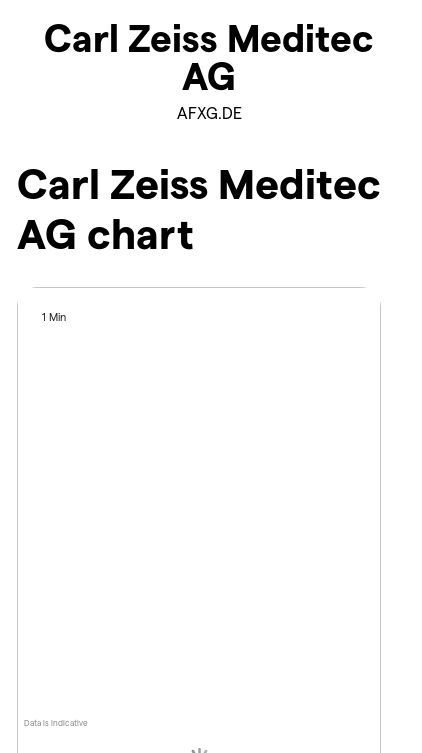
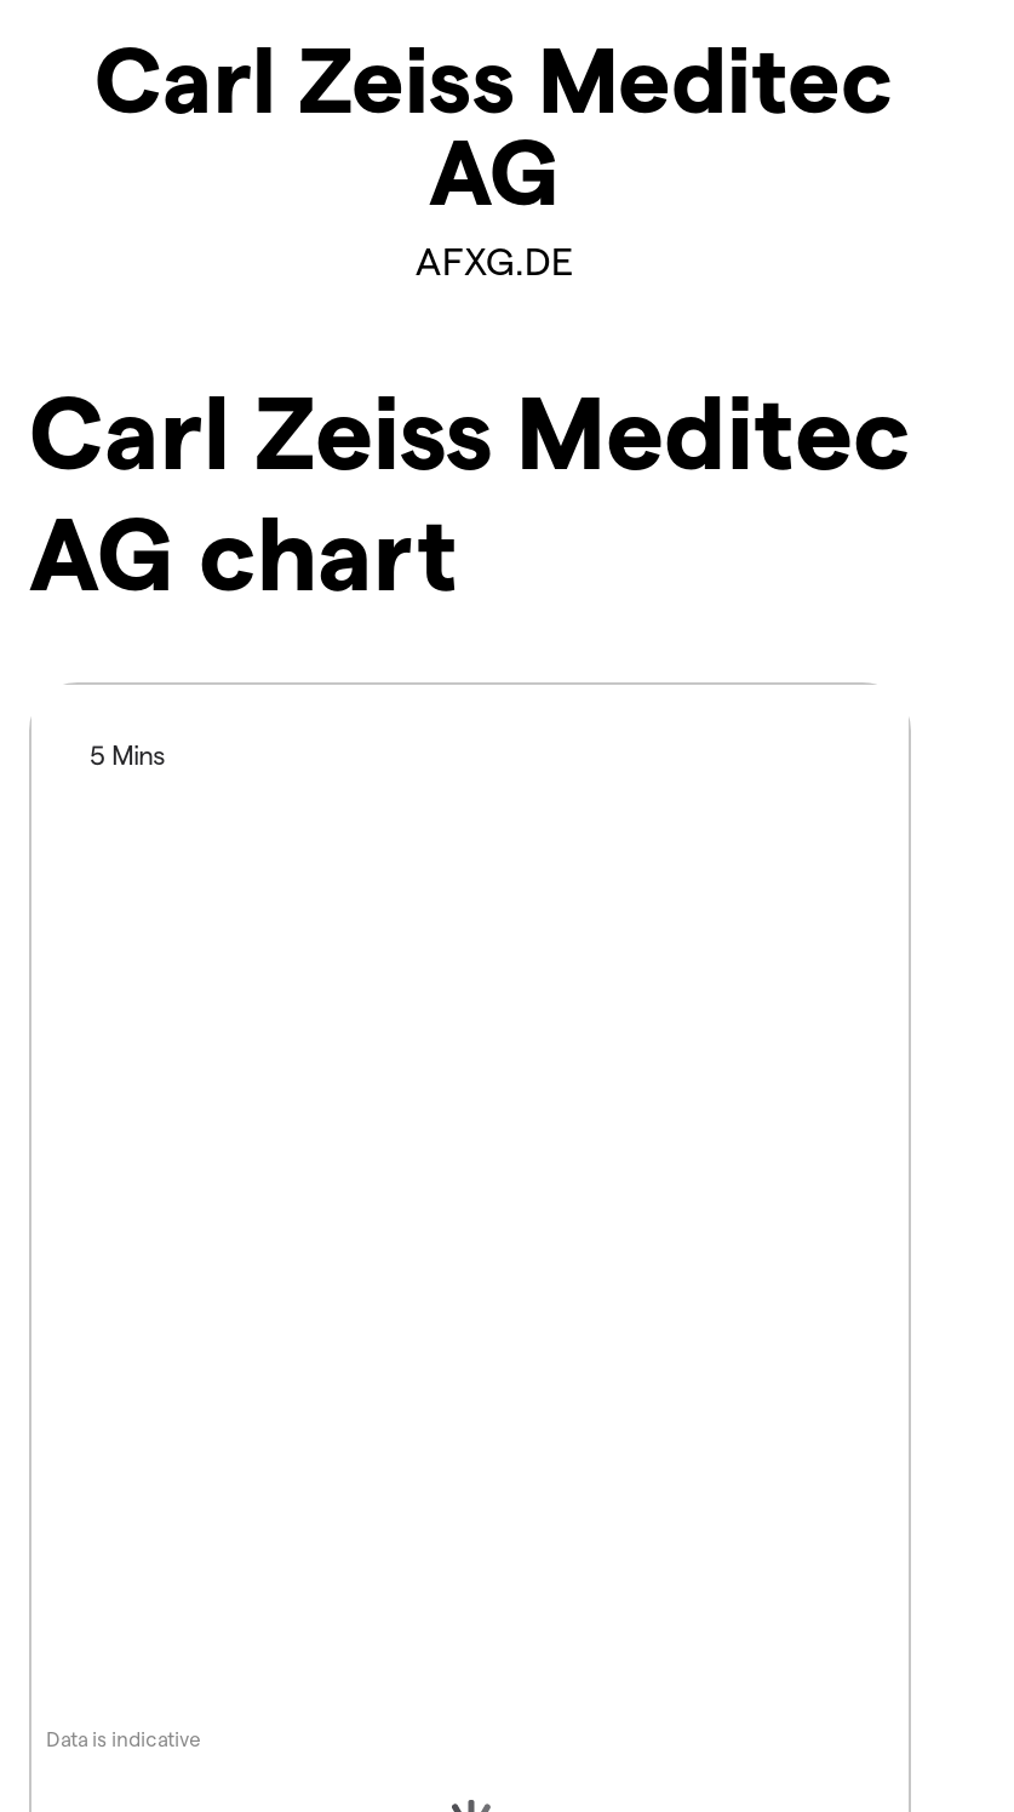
[42,310,66,323] 1 Min -> [90,739,165,771] 5 Mins

